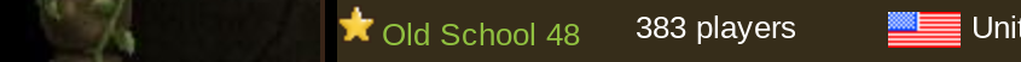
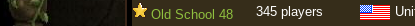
[382,10,797,52] Old School 48 383 players -> [150,4,322,22] Old School 48 345 players

